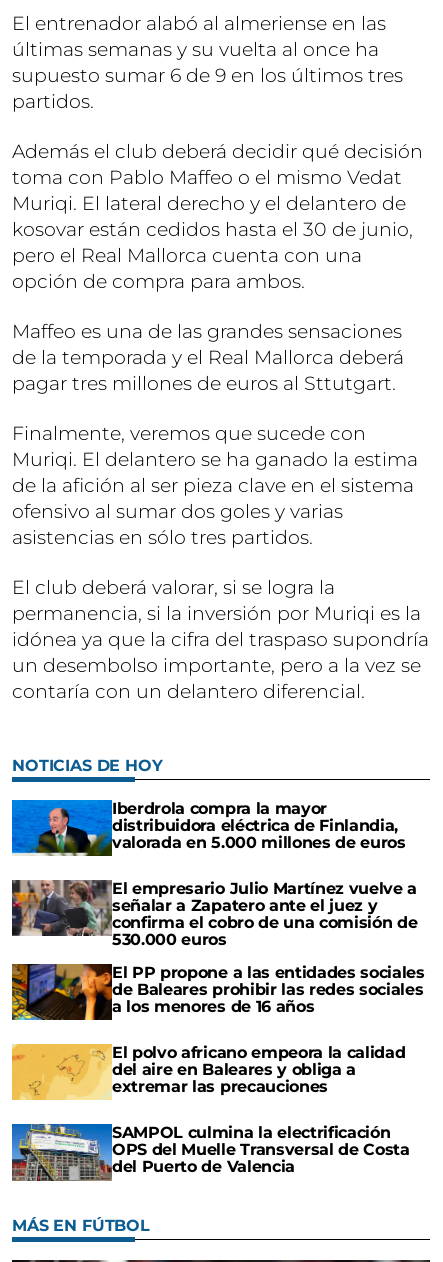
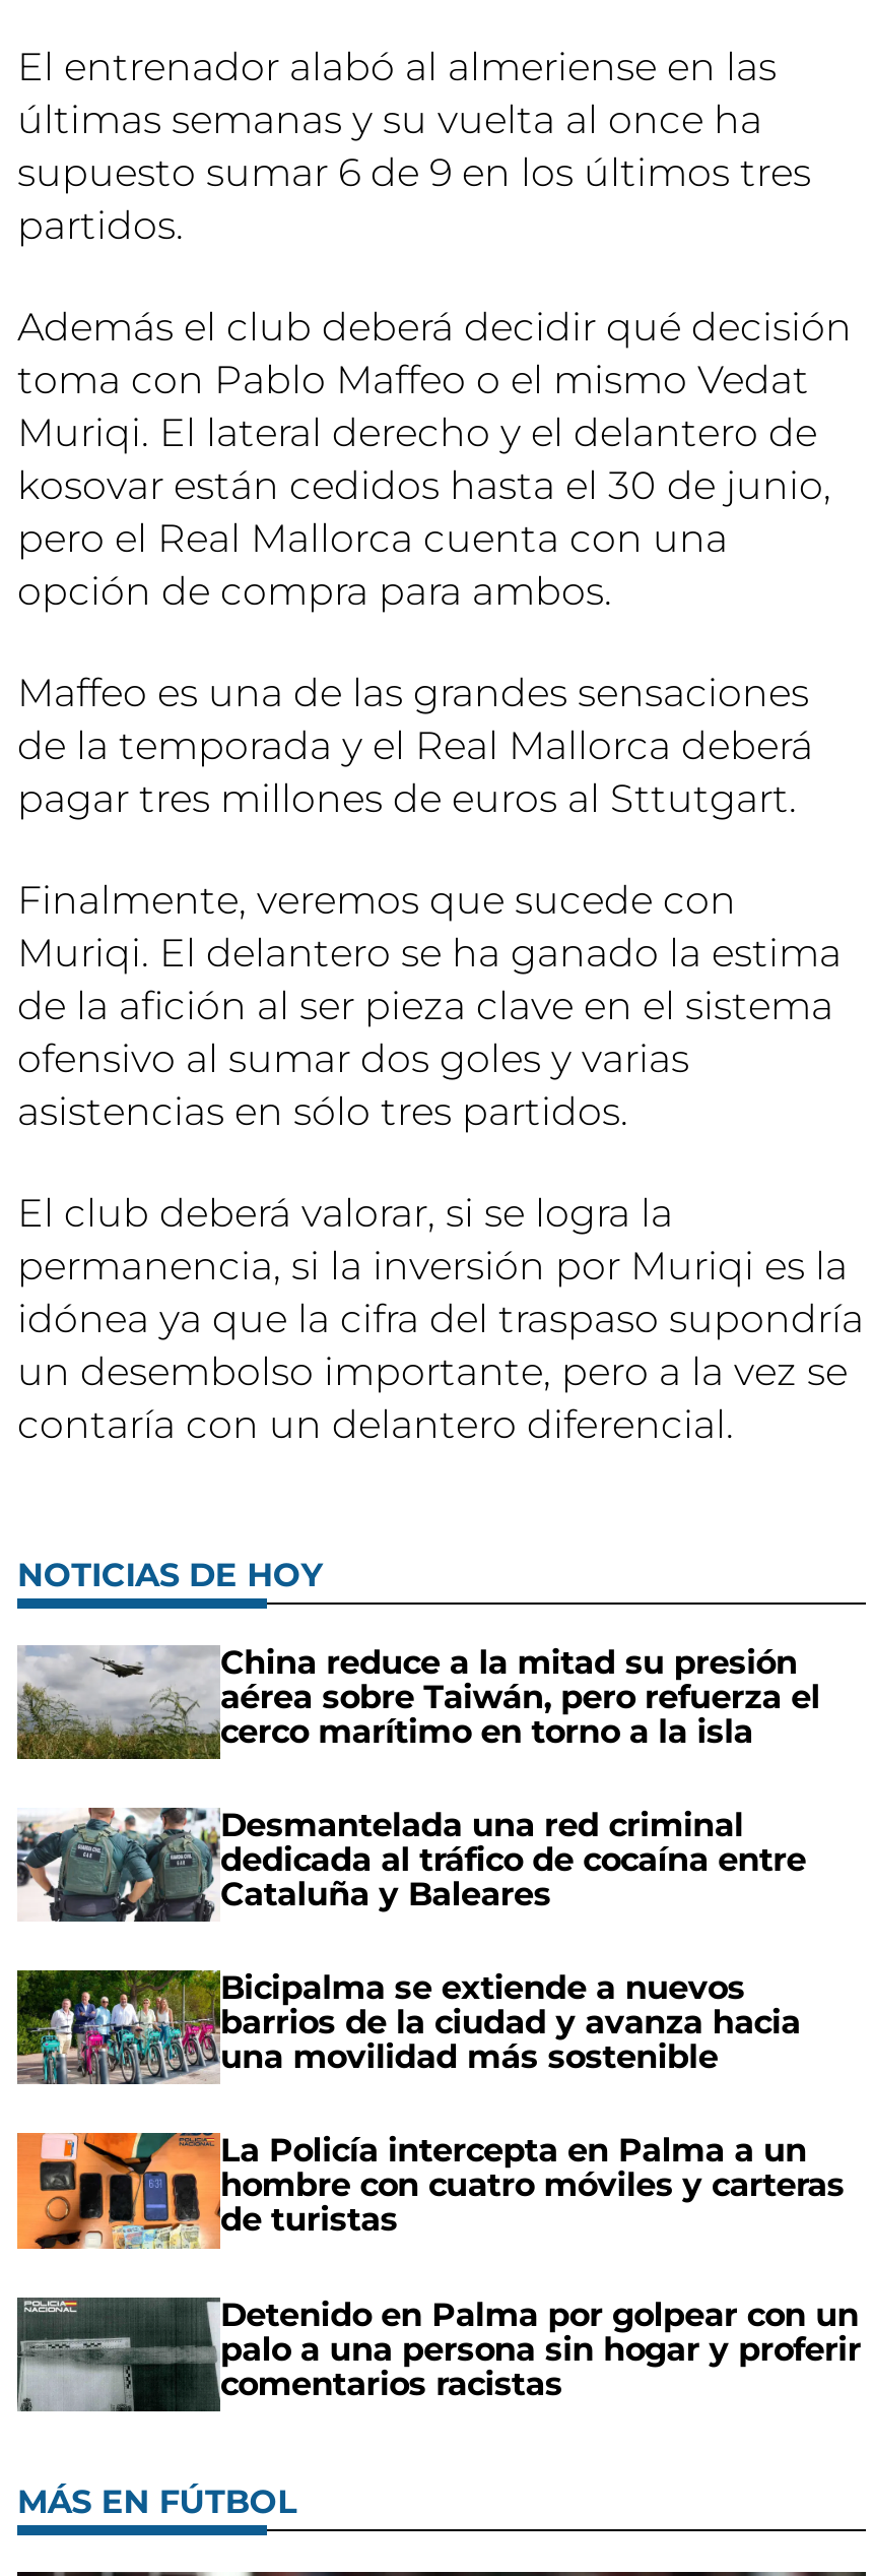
[11,799,406,857] [image] | Iberdrola compra la mayor | distribuidora eléctrica de Finlandia, | valorada en 5.000 millones de euros -> [15,1643,820,1761] [image] | China reduce a la mitad su presión | aérea sobre Taiwán, pero refuerza el | cerco marítimo en torno a la isla
[11,879,417,949] [image] | El empresario Julio Martínez vuelve a | señalar a Zapatero ante el juez y | confirma el cobro de una comisión de | 530.000 euros -> [17,1806,806,1924] [image] | Desmantelada una red criminal | dedicada al tráfico de cocaína entre | Cataluña y Baleares
[11,963,425,1021] [image] | El PP propone a las entidades sociales | de Baleares prohibir las redes sociales | a los menores de 16 años -> [15,1968,801,2086] [image] | Bicipalma se extiende a nuevos | barrios de la ciudad y avanza hacia | una movilidad más sostenible
[12,1043,405,1101] [image] | El polvo africano empeora la calidad | del aire en Baleares y obliga a | extremar las precauciones -> [17,2131,845,2251] [image] | La Policía intercepta en Palma a un | hombre con cuatro móviles y carteras | de turistas
[11,1123,410,1182] [image] | SAMPOL culmina la electrificación | OPS del Muelle Transversal de Costa | del Puerto de Valencia -> [15,2295,861,2413] [image] | Detenido en Palma por golpear con un | palo a una persona sin hogar y proferir | comentarios racistas

